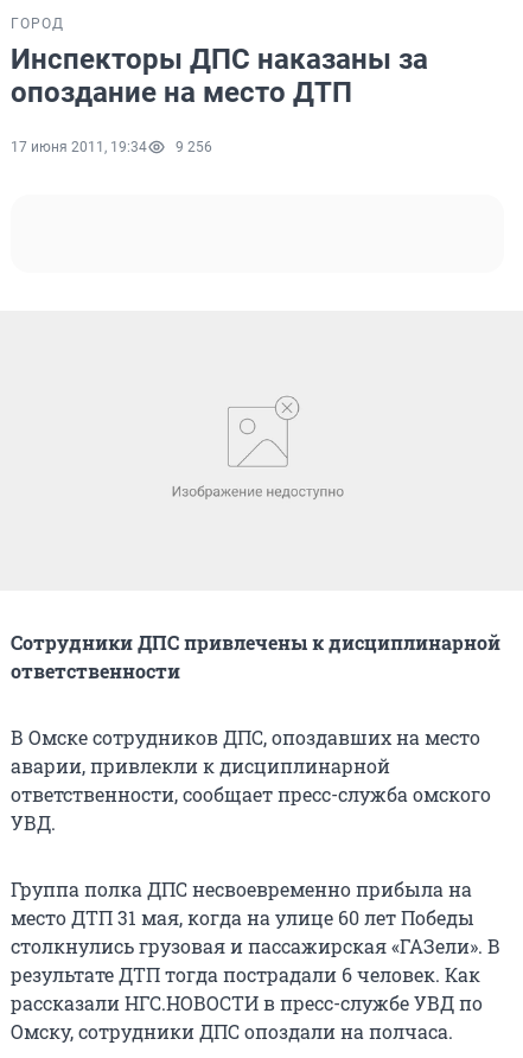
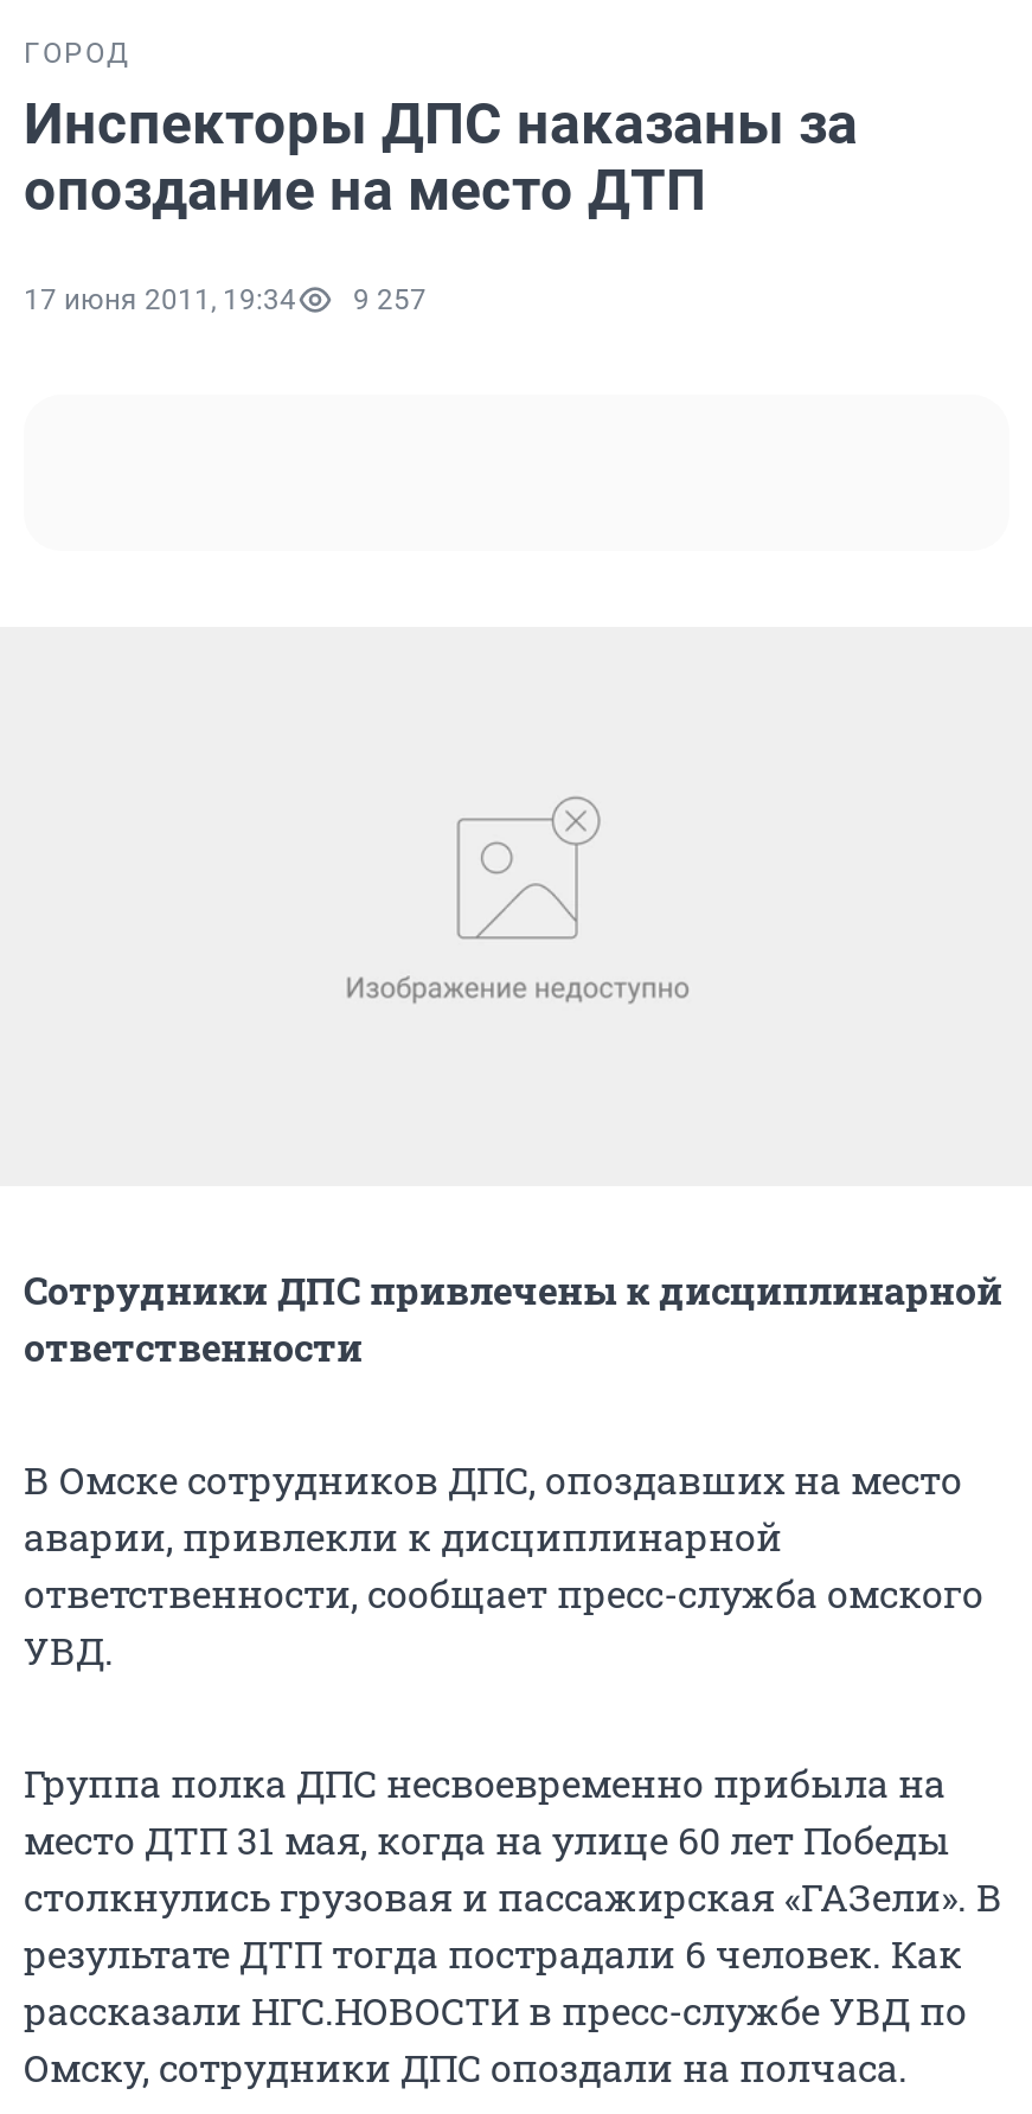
[11,139,212,155] 17 июня 2011, 19:34 9 256 -> [24,283,427,317] 17 июня 2011, 19:34 9 257

